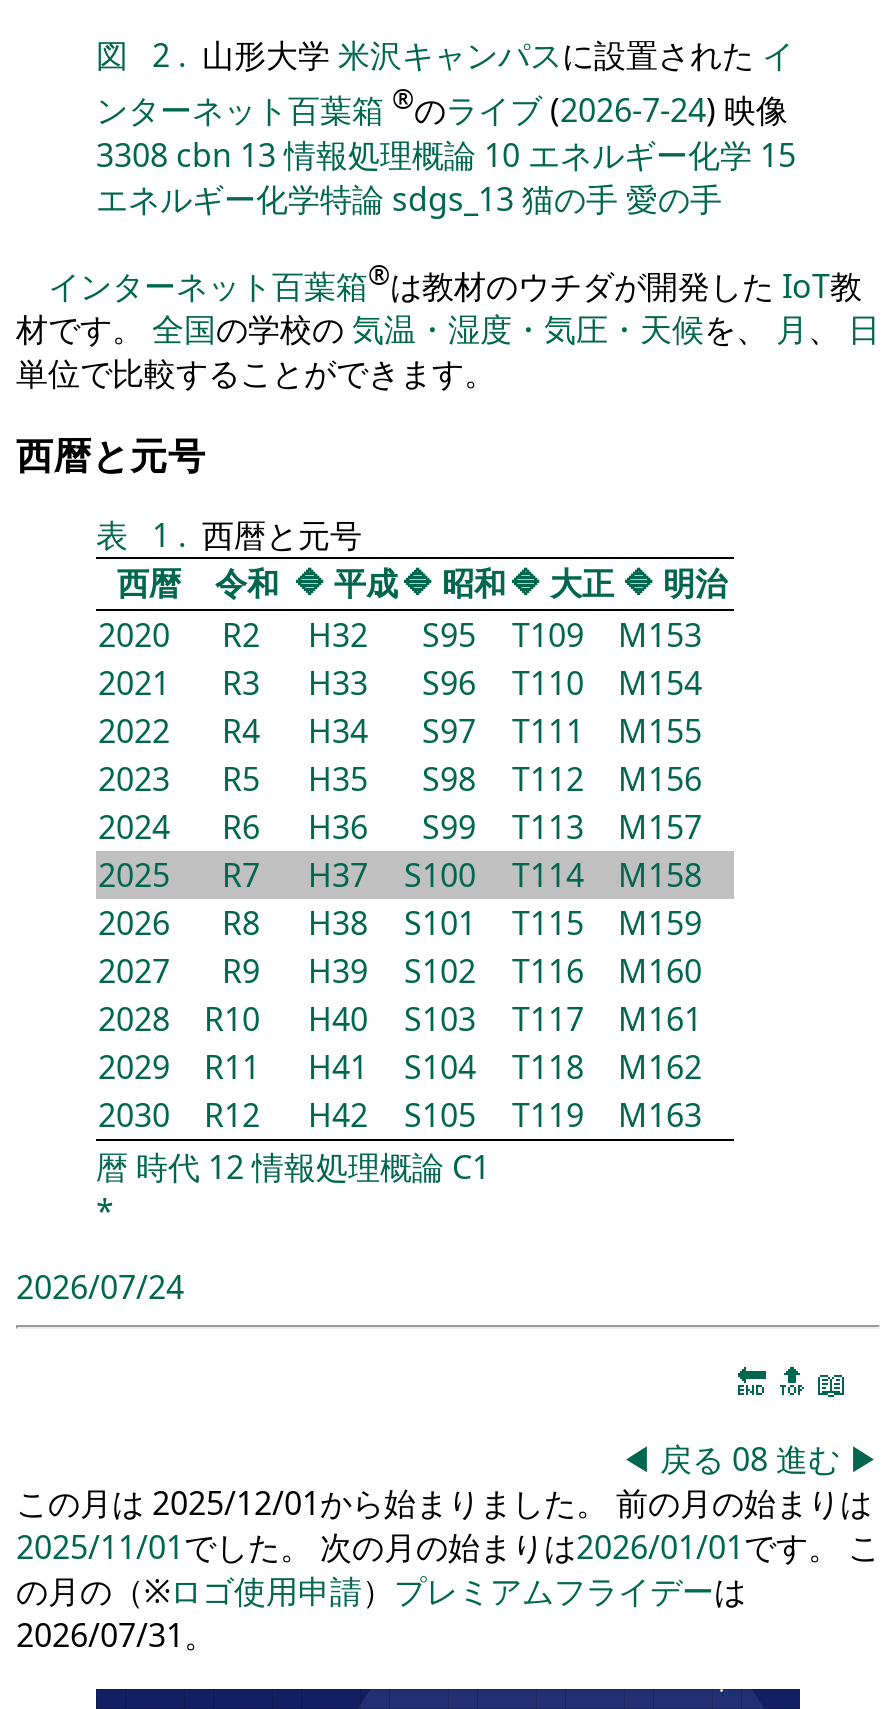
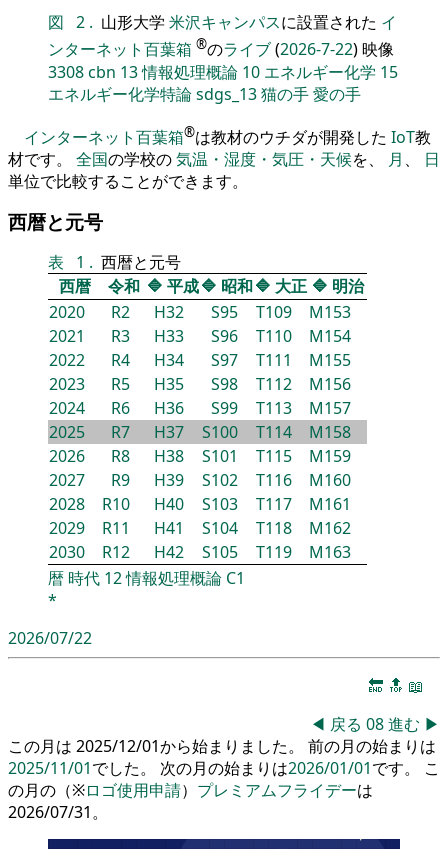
[96,81,788,132] ンターネット百葉箱®のライブ(2026-7-24) 映像 -> [48,35,394,60] ンターネット百葉箱®のライブ(2026-7-22) 映像
[16,1266,184,1310] 2026/07/24 -> [8,627,92,649] 2026/07/22

